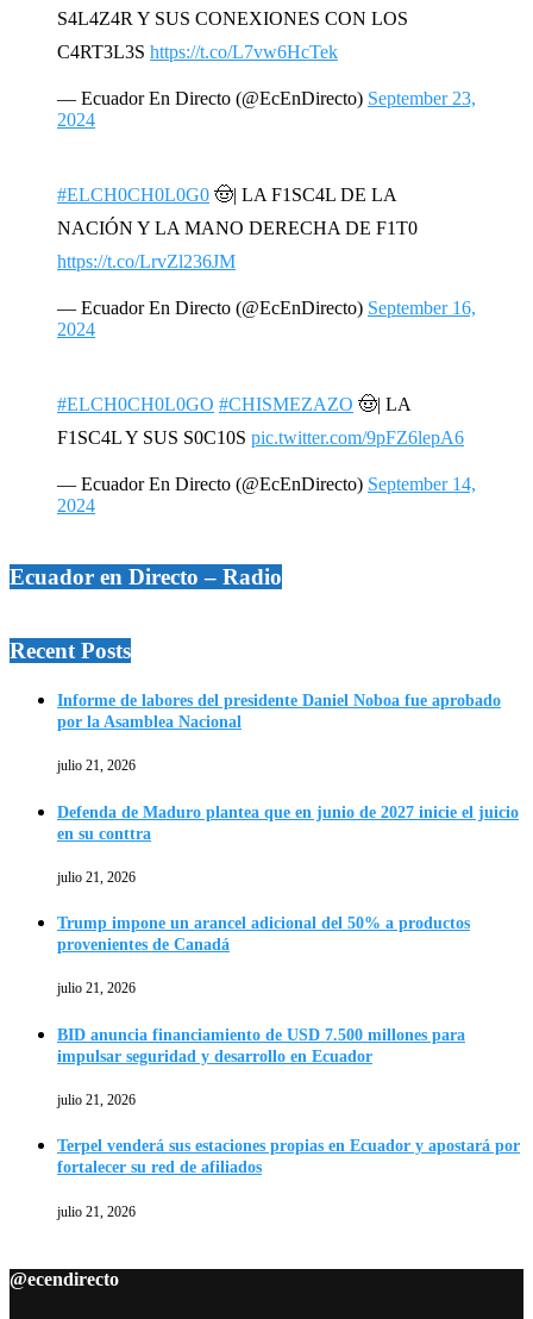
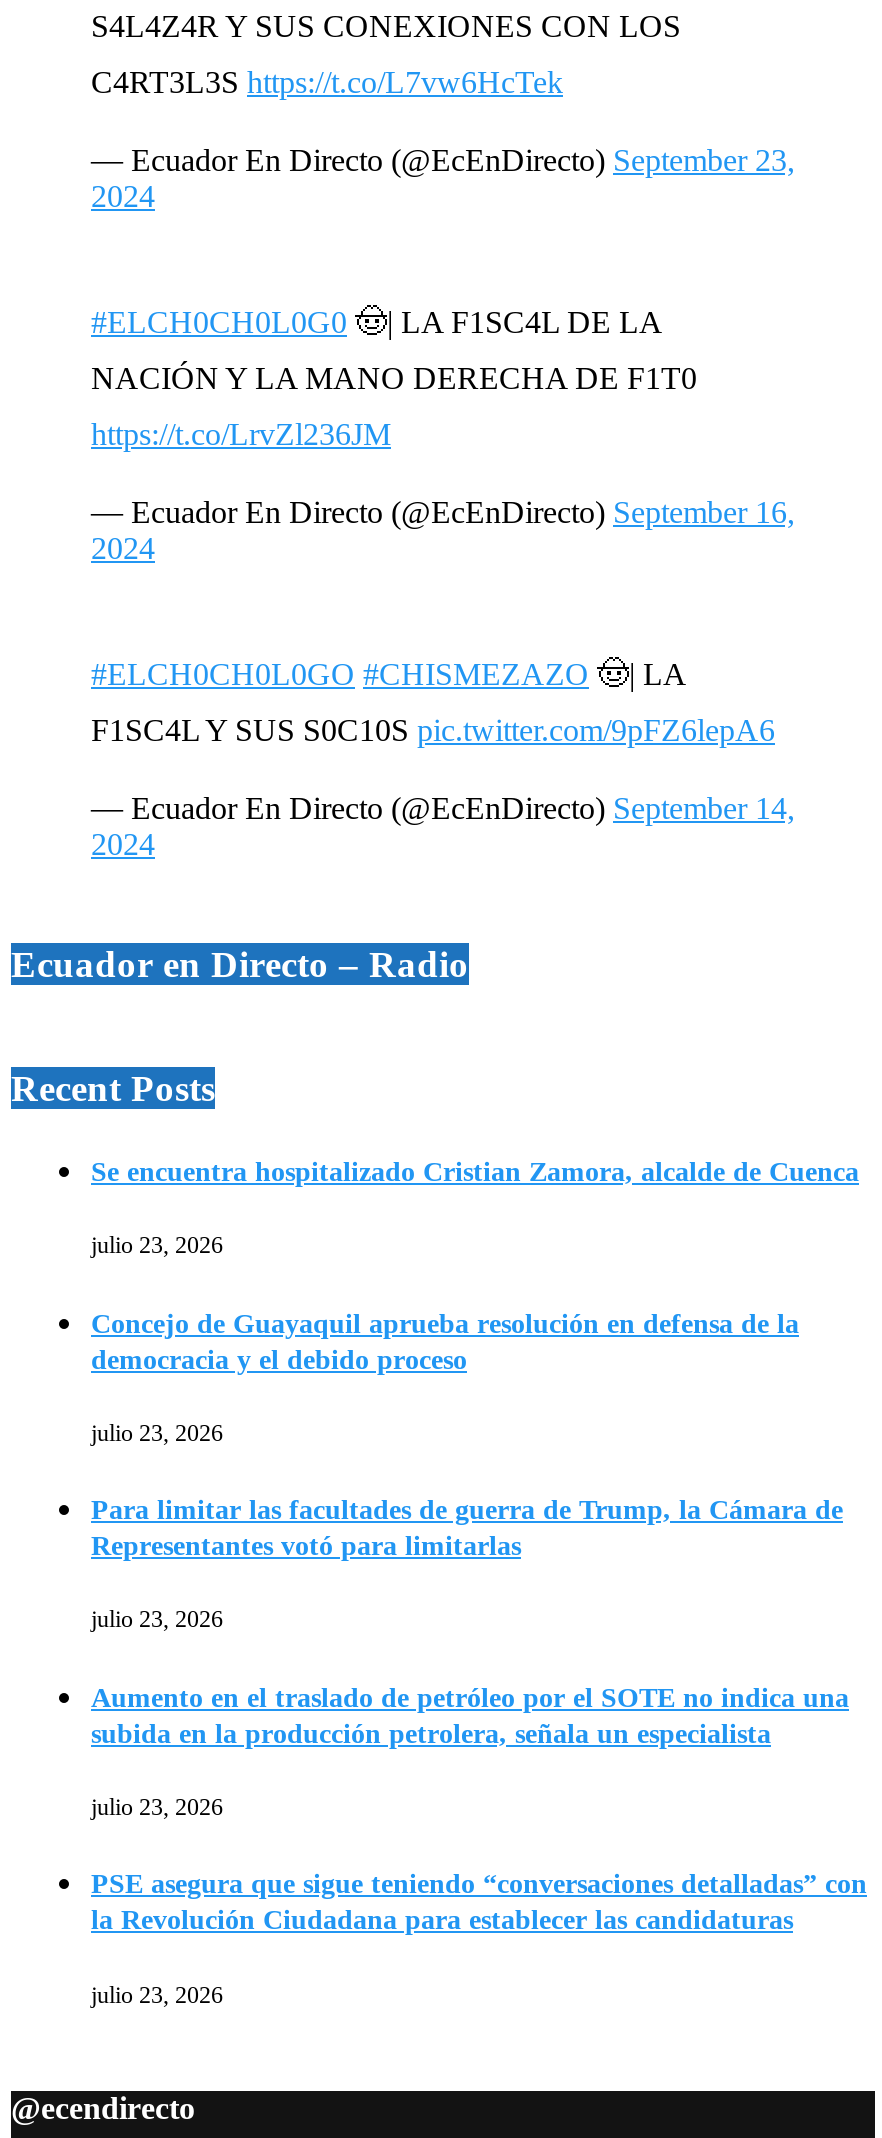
[57,692,501,731] Informe de labores del presidente Daniel Noboa fue aprobado | por la Asamblea Nacional -> [91,1157,859,1187] Se encuentra hospitalizado Cristian Zamora, alcalde de Cuenca
[57,758,136,774] julio 21, 2026 -> [91,1232,223,1260] julio 23, 2026
[57,803,519,842] Defenda de Maduro plantea que en junio de 2027 inicie el juicio | en su conttra -> [91,1308,799,1374] Concejo de Guayaquil aprueba resolución en defensa de la | democracia y el debido proceso
[57,869,136,886] julio 21, 2026 -> [91,1419,223,1447] julio 23, 2026
[57,914,470,954] Trump impone un arancel adicional del 50% a productos | provenientes de Canadá -> [91,1495,843,1561] Para limitar las facultades de guerra de Trump, la Cámara de | Representantes votó para limitarlas
[57,980,136,997] julio 21, 2026 -> [91,1606,223,1634] julio 23, 2026
[57,1026,465,1065] BID anuncia financiamiento de USD 7.500 millones para | impulsar seguridad y desarrollo en Ecuador -> [91,1682,849,1748] Aumento en el traslado de petróleo por el SOTE no indica una | subida en la producción petrolera, señala un especialista
[57,1092,136,1108] julio 21, 2026 -> [91,1793,223,1821] julio 23, 2026
[57,1137,520,1177] Terpel venderá sus estaciones propias en Ecuador y apostará por | fortalecer su red de afiliados -> [91,1870,867,1936] PSE asegura que sigue teniendo “conversaciones detalladas” con | la Revolución Ciudadana para establecer las candidaturas
[57,1203,136,1220] julio 21, 2026 -> [91,1980,223,2008] julio 23, 2026

